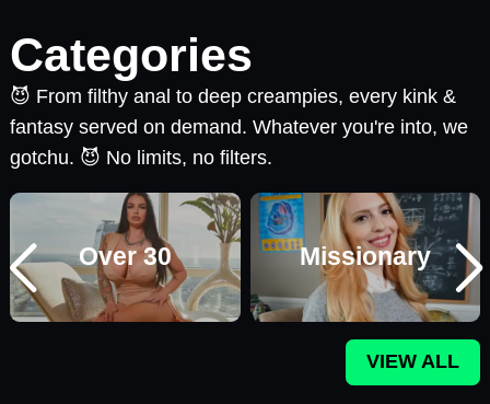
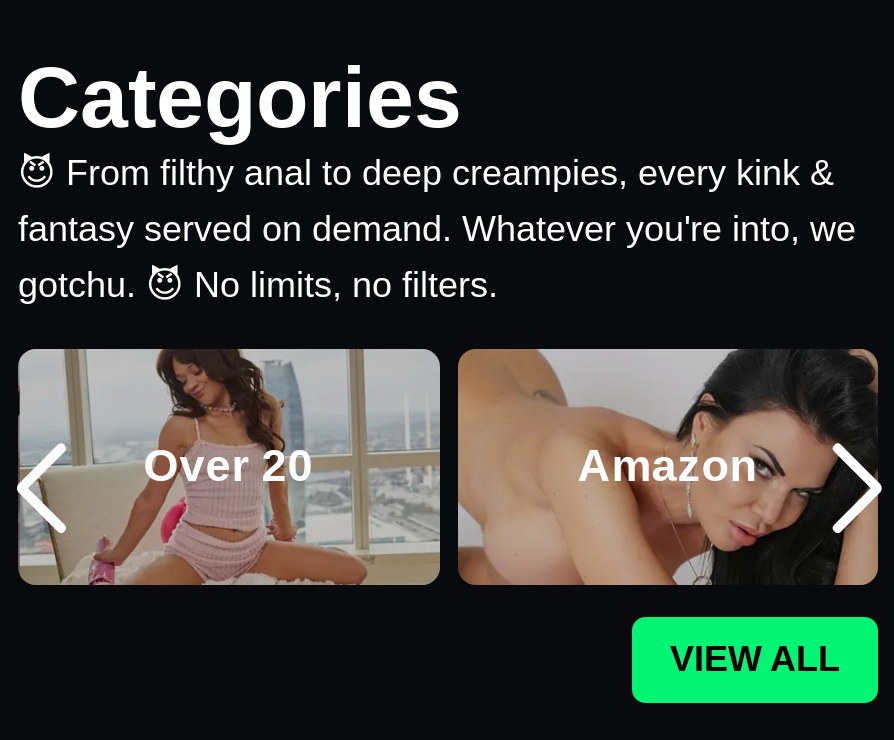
[13,192,431,322] [image] | Over 30 | Missionary -> [16,348,758,586] [image] | Over 20 | Amazon
[250,192,481,323] [image] -> [456,348,878,586] [image]

